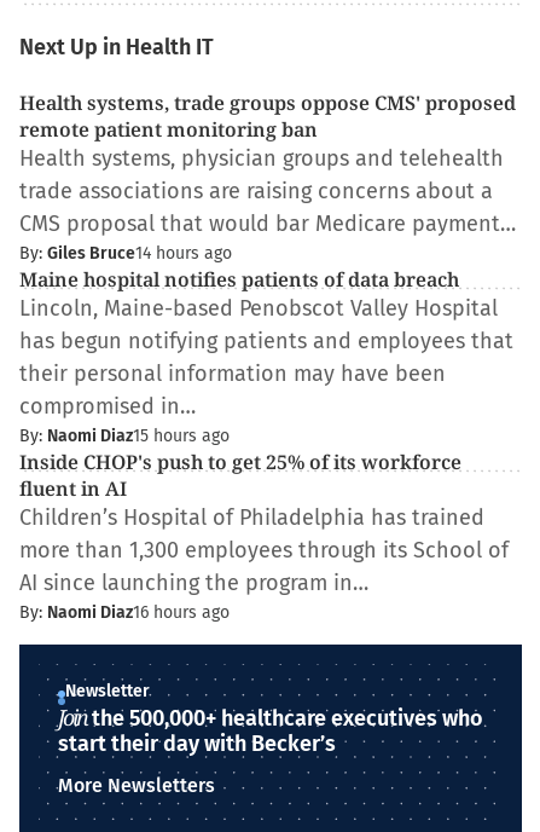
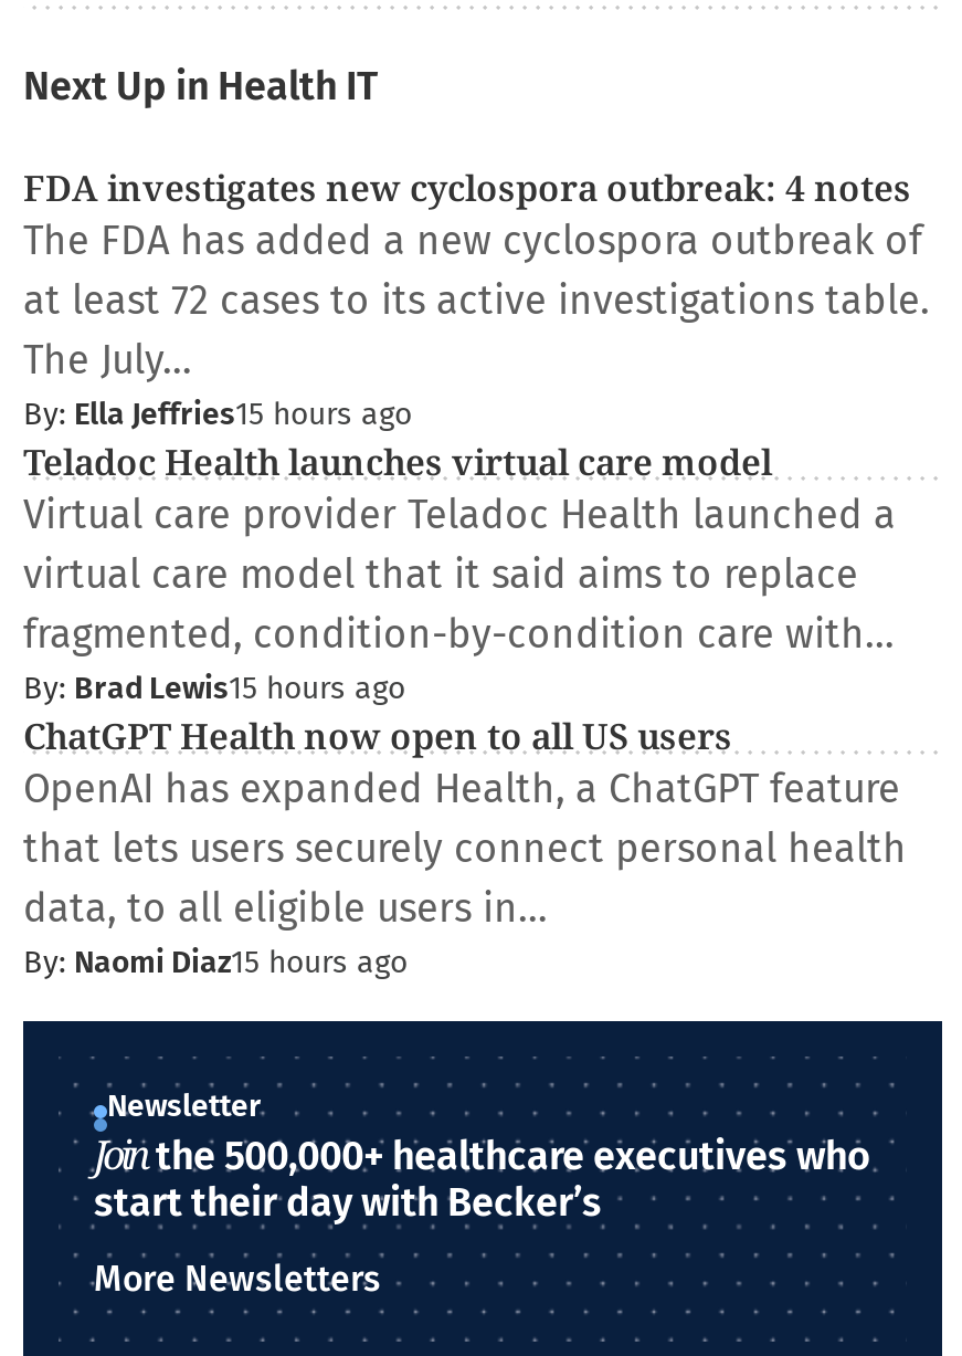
[19,89,516,623] Health systems, trade groups oppose CMS' proposed | remote patient monitoring ban | Health systems, physician groups and telehealth | trade associations are raising concerns about a | CMS proposal that would bar Medicare payment… | By: Giles Bruce14 hours ago | Maine hospital notifies patients of data breach | Lincoln, Maine-based Penobscot Valley Hospital | has begun notifying patients and employees that | their personal information may have been | compromised in… | By: Naomi Diaz15 hours ago | Inside CHOP's push to get 25% of its workforce | fluent in AI | Children’s Hospital of Philadelphia has trained | more than 1,300 employees through its School of | AI since launching the program in… | By: Naomi Diaz16 hours ago -> [23,164,929,981] FDA investigates new cyclospora outbreak: 4 notes | The FDA has added a new cyclospora outbreak of | at least 72 cases to its active investigations table. | The July… | By: Ella Jeffries | Teladoc Health launches virtual care model | Virtual care provider Teladoc Health launched a | virtual care model that it said aims to replace | fragmented, condition-by-condition care with… | By: Brad Lewis | ChatGPT Health now open to all US users | OpenAI has expanded Health, a ChatGPT feature | that lets users securely connect personal health | data, to all eligible users in… | By: Naomi Diaz

